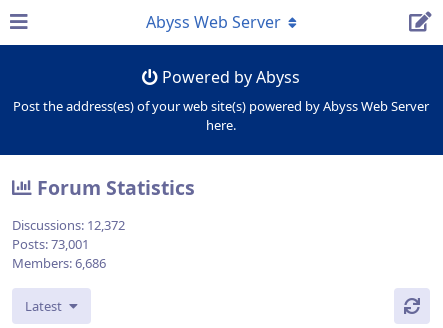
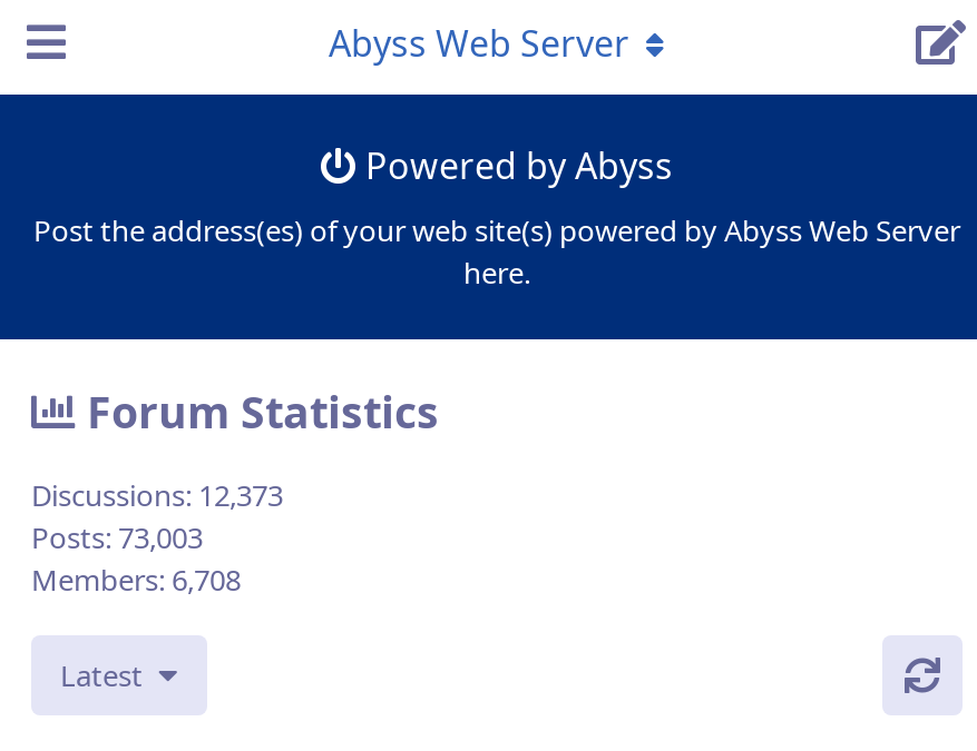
[12,216,125,234] Discussions: 12,372 -> [31,476,283,516] Discussions: 12,373
[12,235,89,253] Posts: 73,001 -> [31,518,203,558] Posts: 73,003
[12,254,106,272] Members: 6,686 -> [31,560,241,600] Members: 6,708

